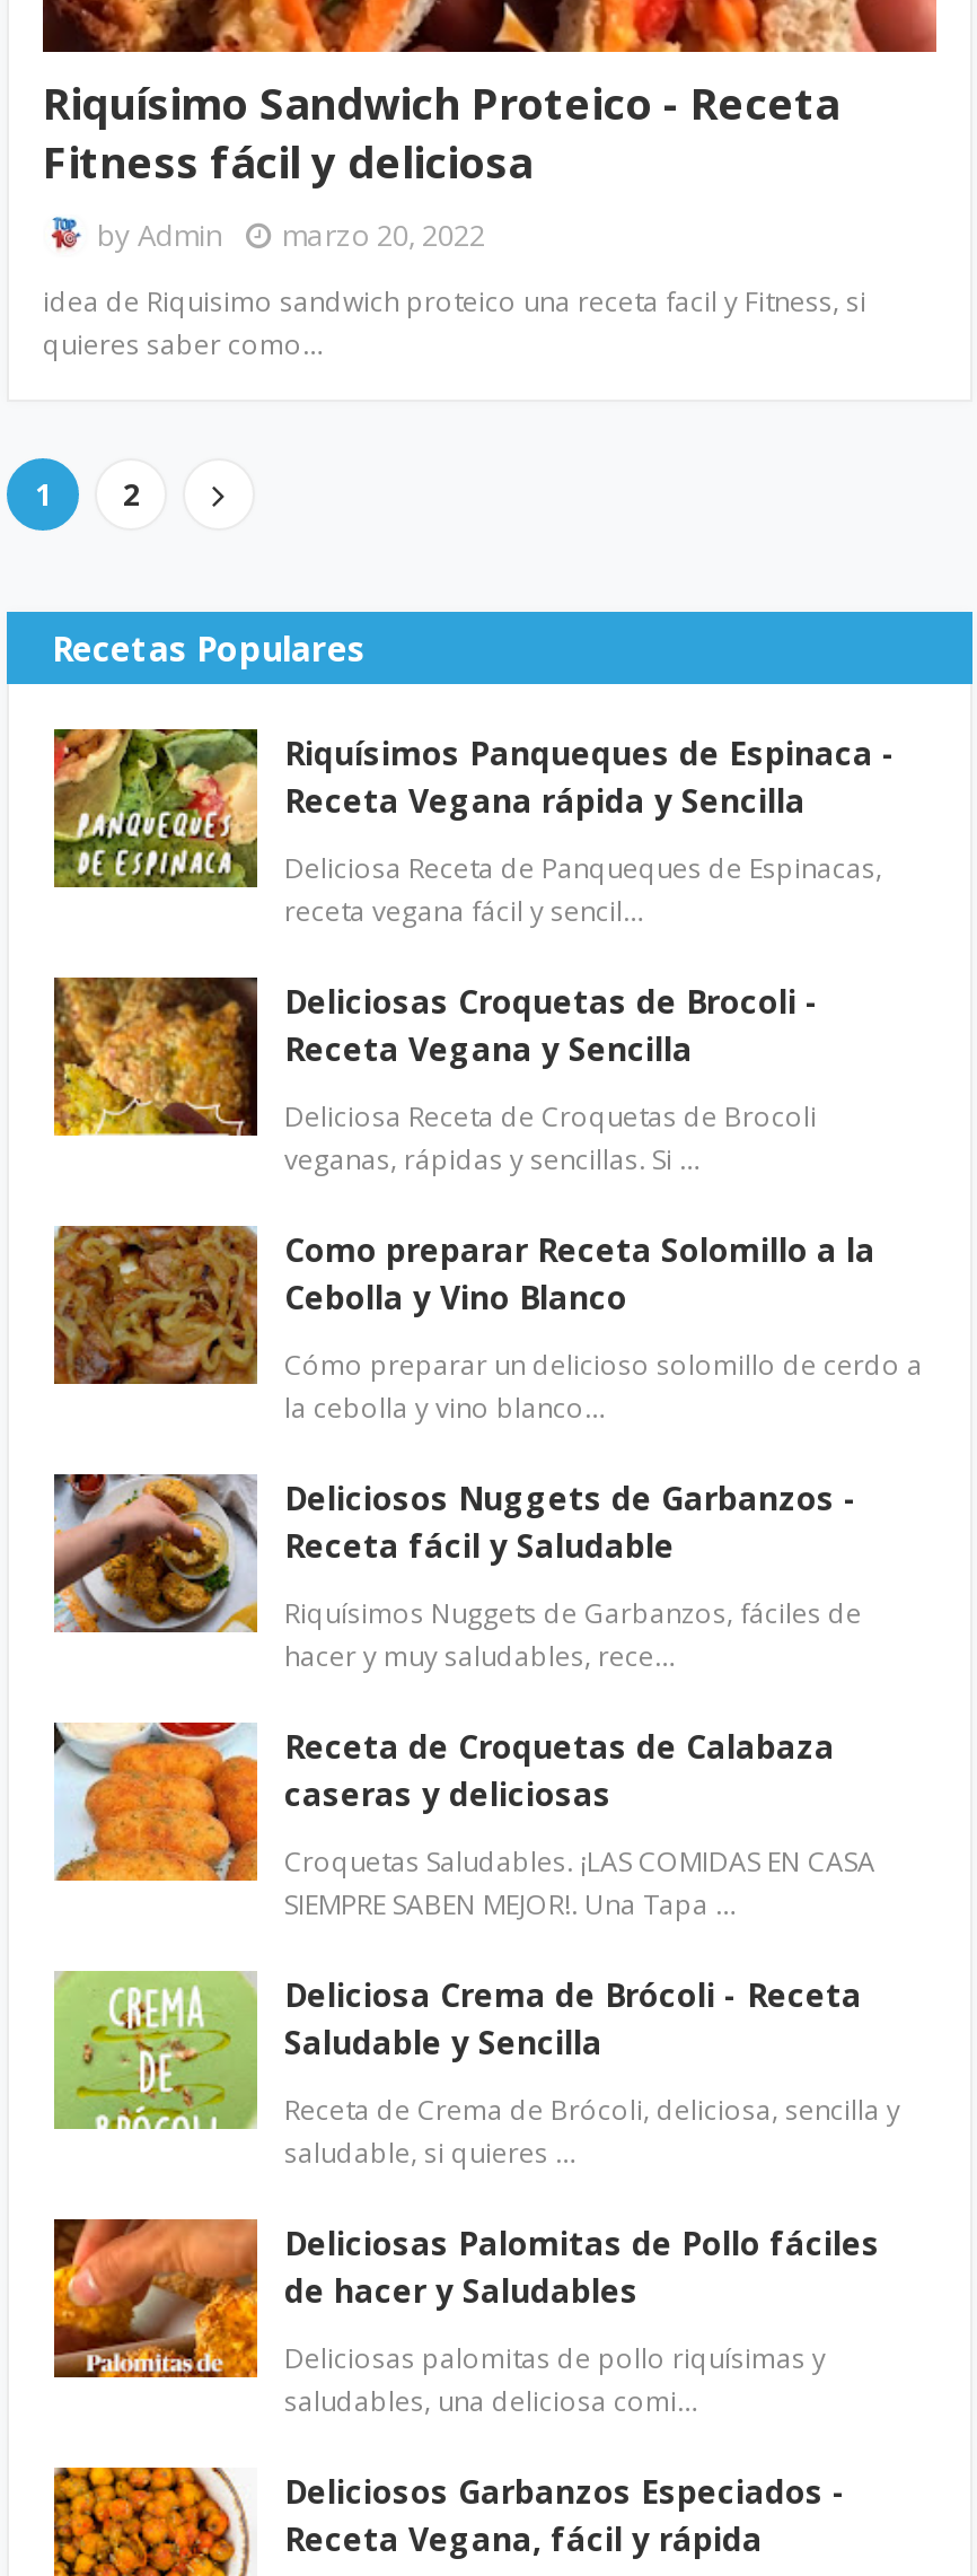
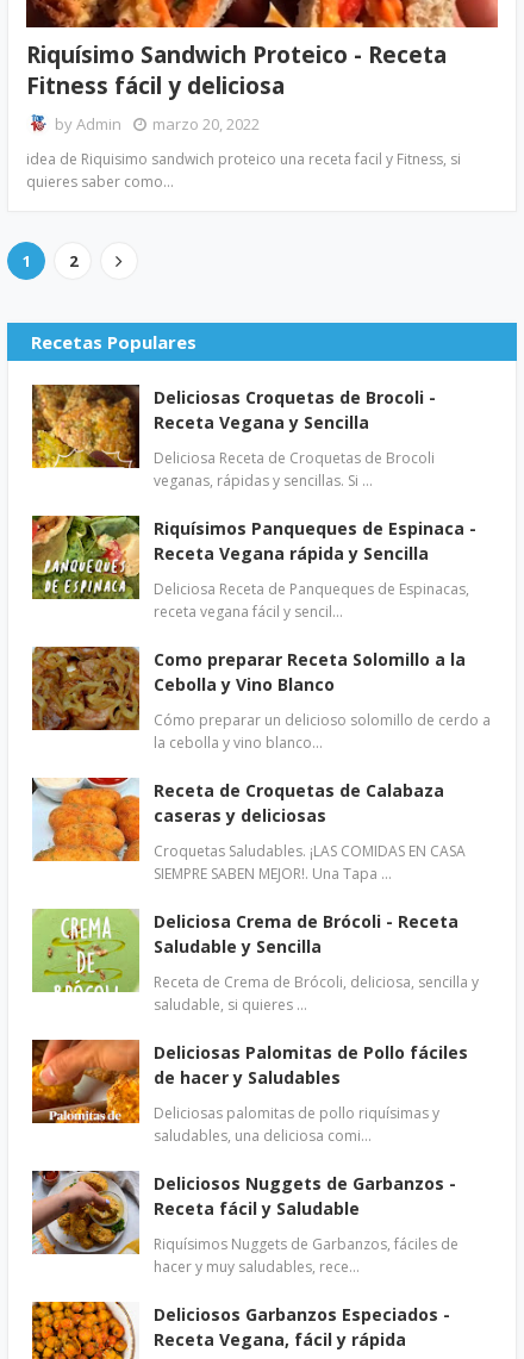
moved [52,727,896,930] -> [32,516,476,622]: [image] | Riquísimos Panqueques de Espinaca - | Receta Vegana rápida y Sencilla | Deliciosa Receta de Panqueques de Espinacas, | receta vegana fácil y sencil…
moved [50,973,819,1179] -> [30,382,436,491]: [image] | Deliciosas Croquetas de Brocoli - | Receta Vegana y Sencilla | Deliciosa Receta de Croquetas de Brocoli | veganas, rápidas y sencillas. Si …
moved [54,1472,862,1675] -> [31,1170,458,1277]: [image] | Deliciosos Nuggets de Garbanzos - | Receta fácil y Saludable | Riquísimos Nuggets de Garbanzos, fáciles de | hacer y muy saludables, rece…
moved [52,1718,900,2420] -> [31,775,479,1146]: [image] | Receta de Croquetas de Calabaza | caseras y deliciosas | ... | Deliciosas palomitas de pollo riquísimas y | saludables, una deliciosa comi…

